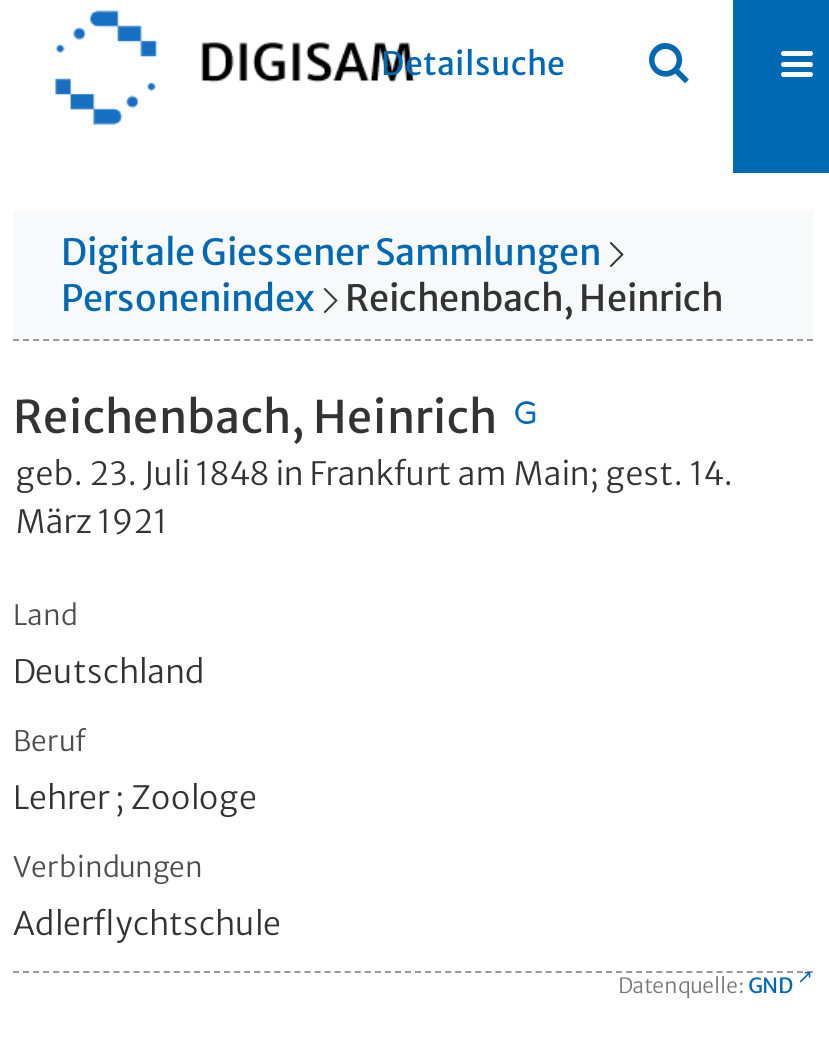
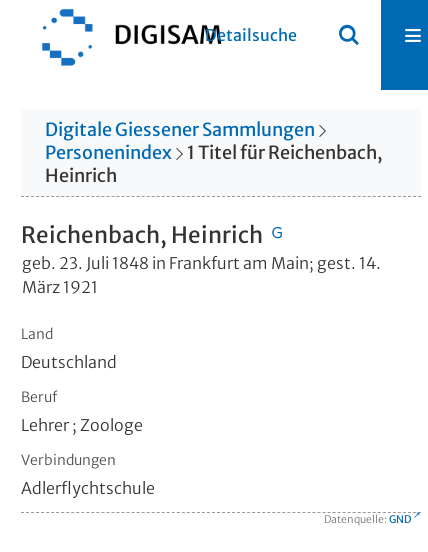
[345,274,723,320] Reichenbach, Heinrich -> [45,141,382,187] 1 Titel für Reichenbach, | Heinrich

